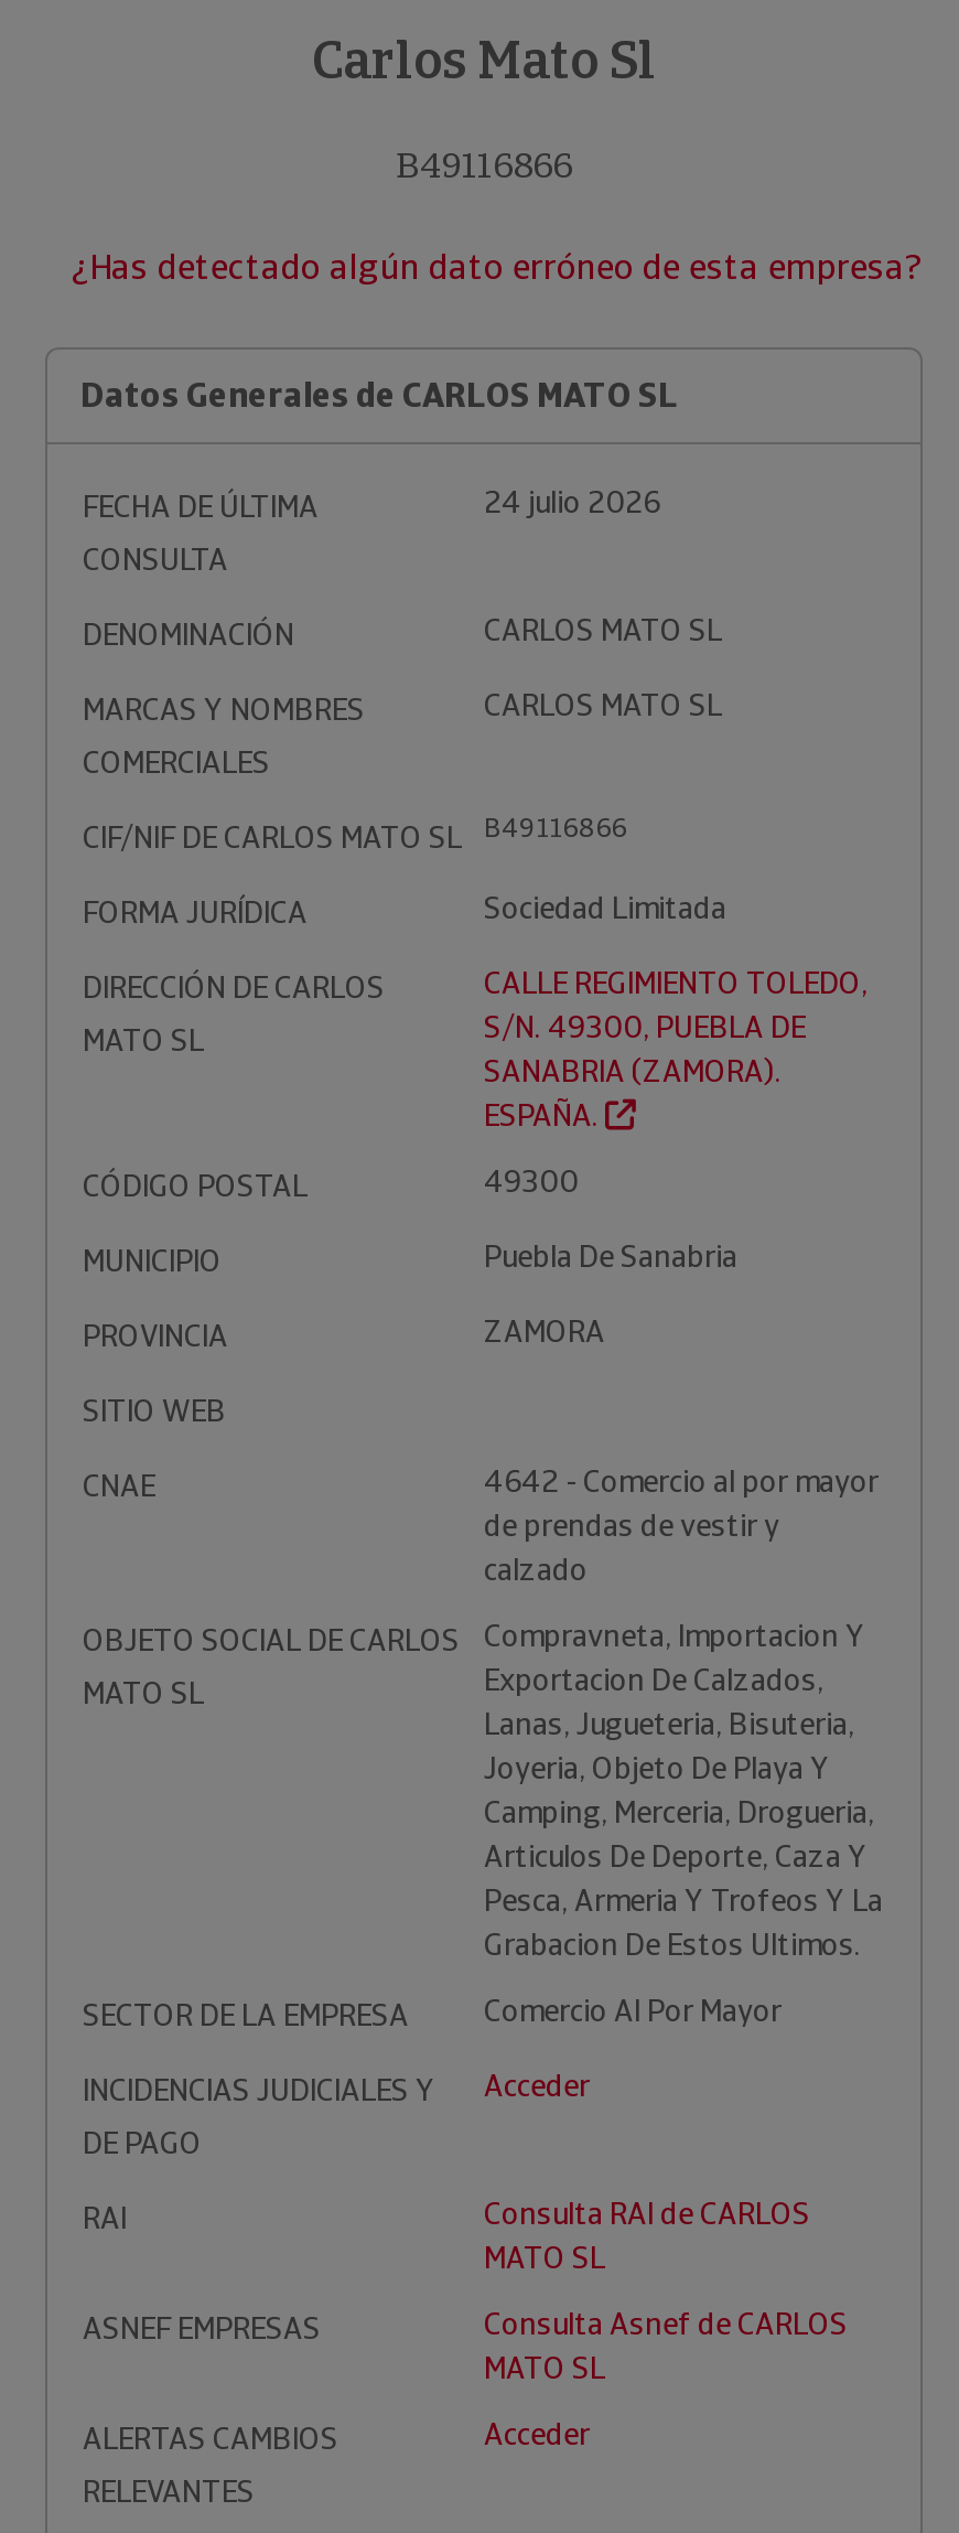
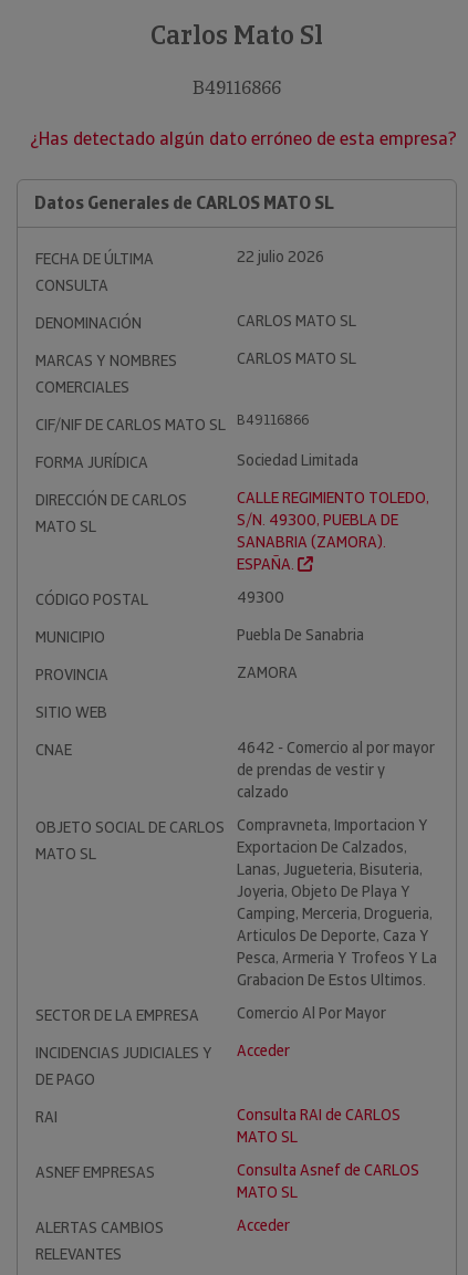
[484,482,660,522] 24 julio 2026 -> [237,247,324,267] 22 julio 2026

